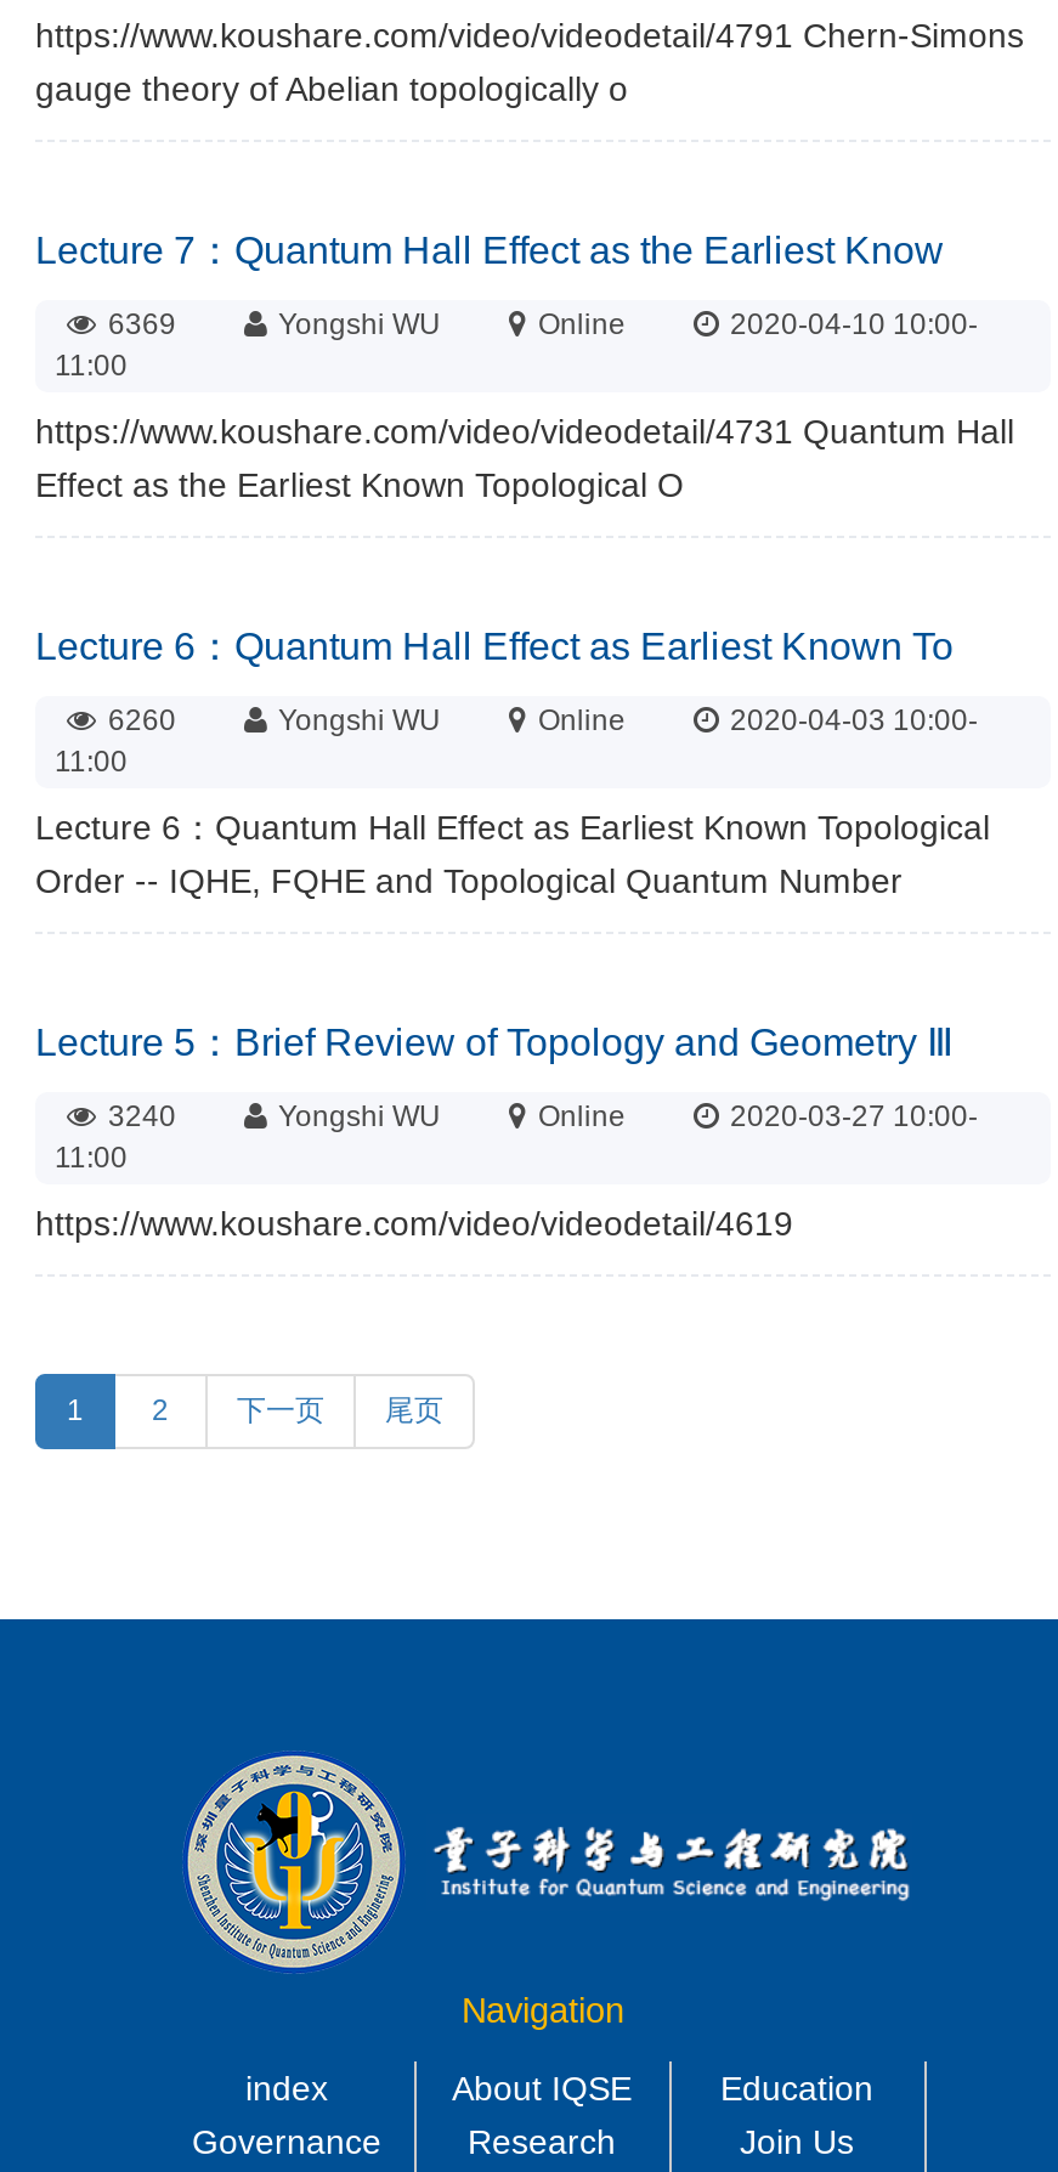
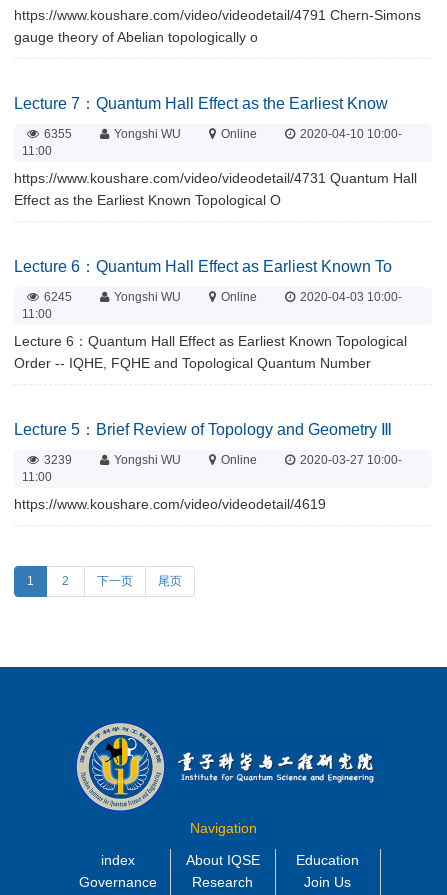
[108,307,176,341] 6369 -> [44,127,72,141] 6355
[108,703,176,737] 6260 -> [44,290,72,304] 6245
[108,1099,176,1133] 3240 -> [44,453,72,467] 3239

